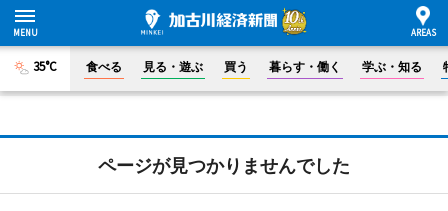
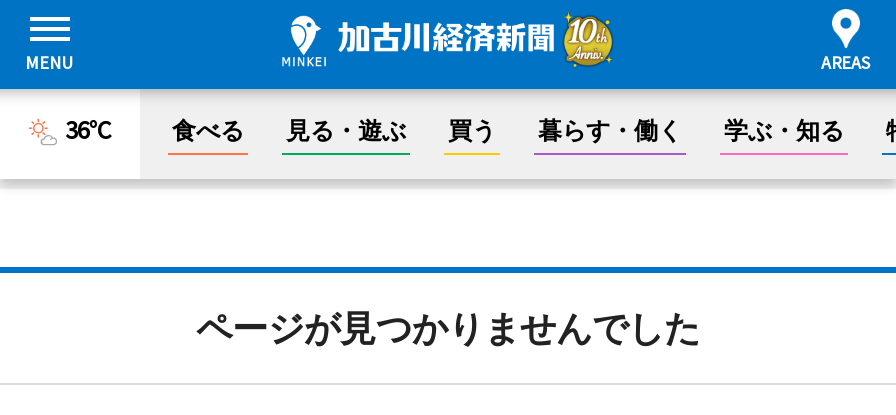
[32,58,56,75] 35°C -> [65,114,113,148] 36°C

